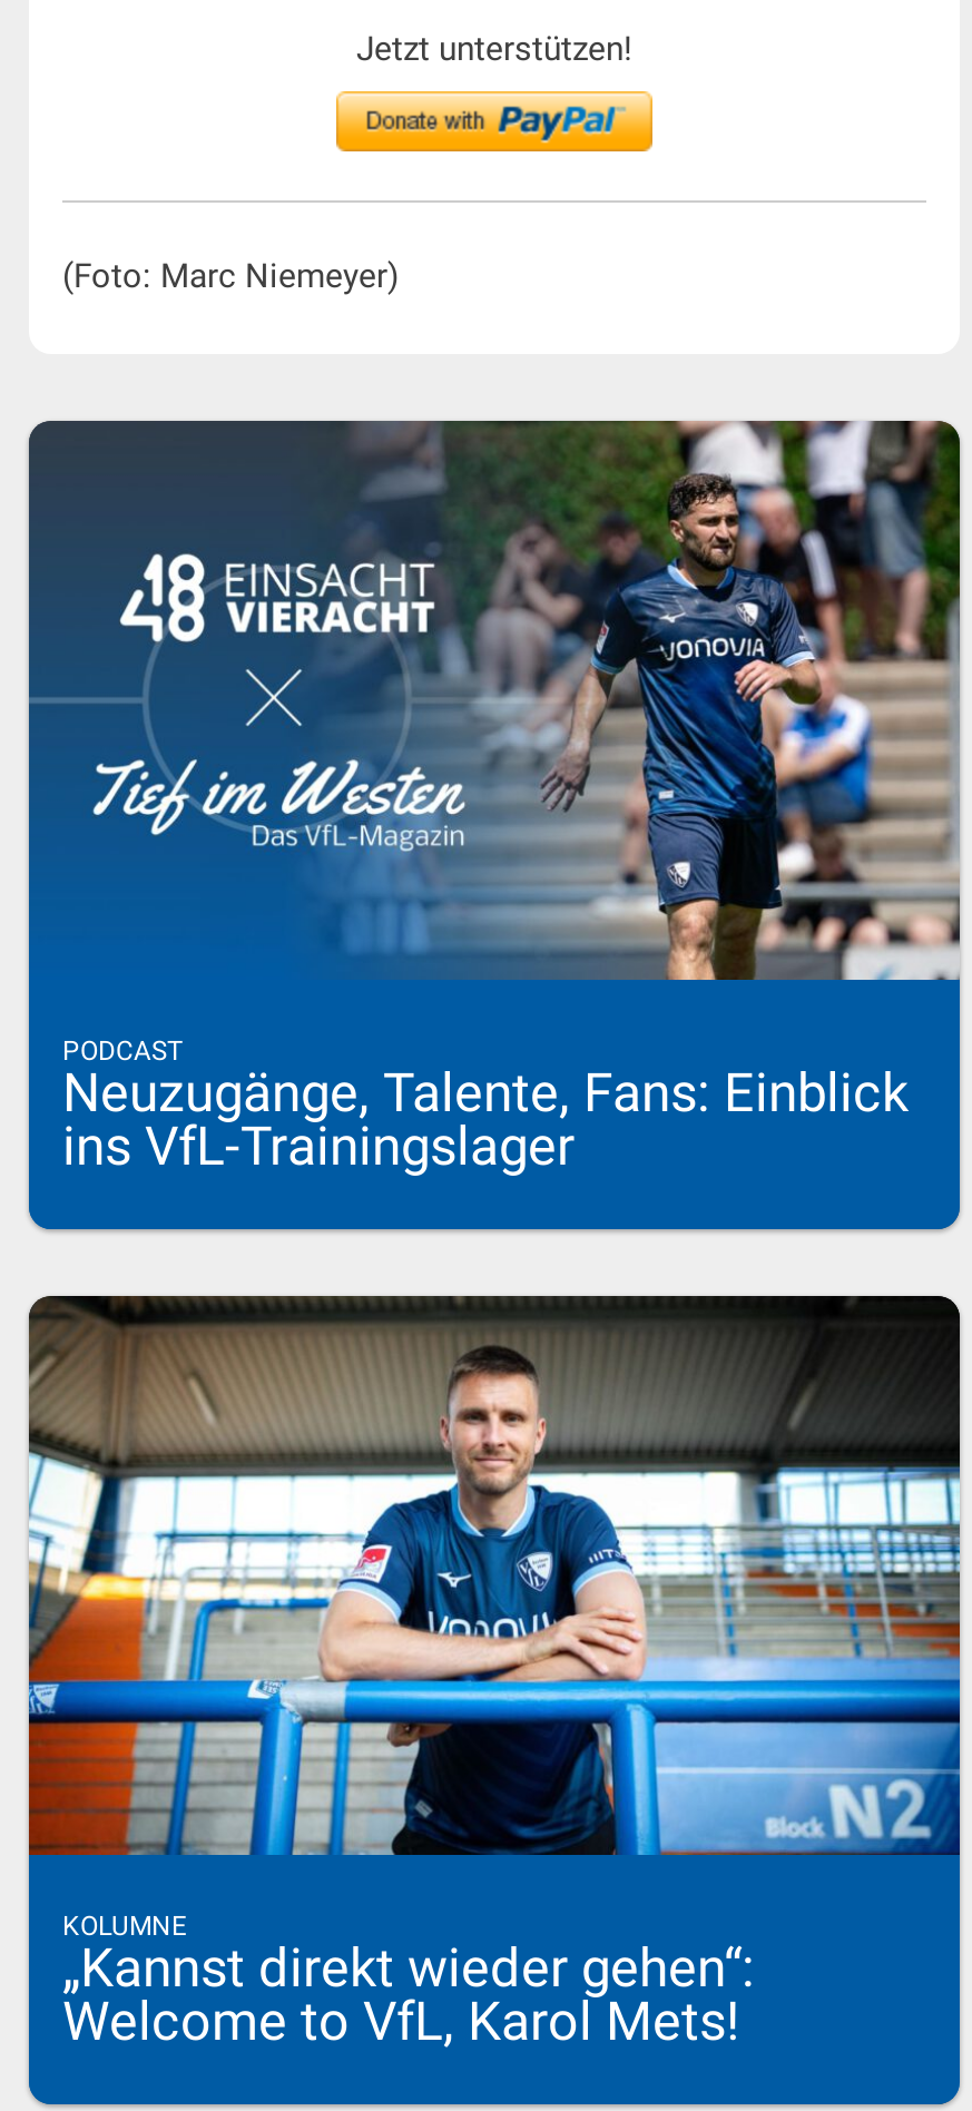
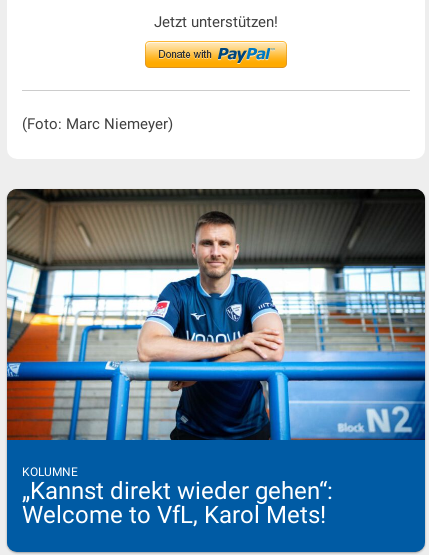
[27,419,962,1178] [image] | PODCAST | Neuzugänge, Talente, Fans: Einblick | ins VfL-Trainingslager -> none

